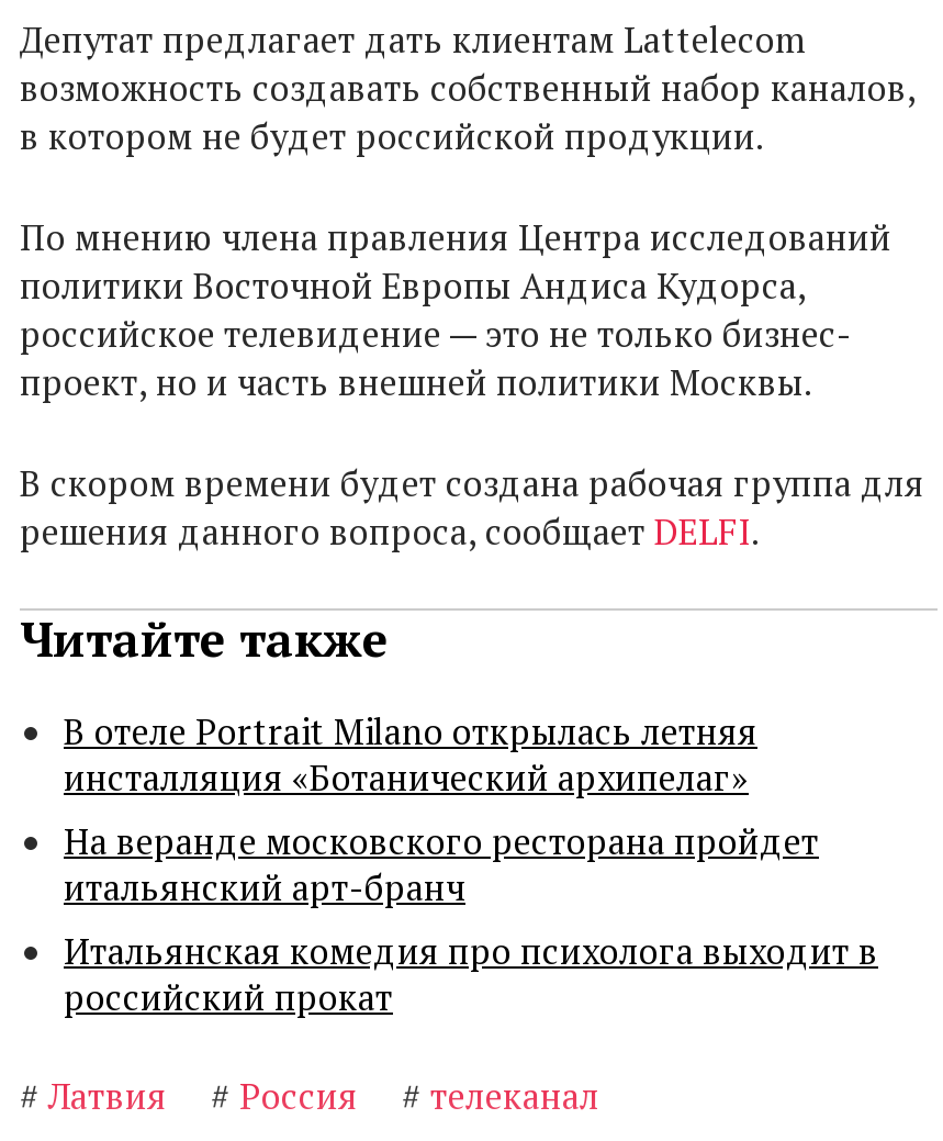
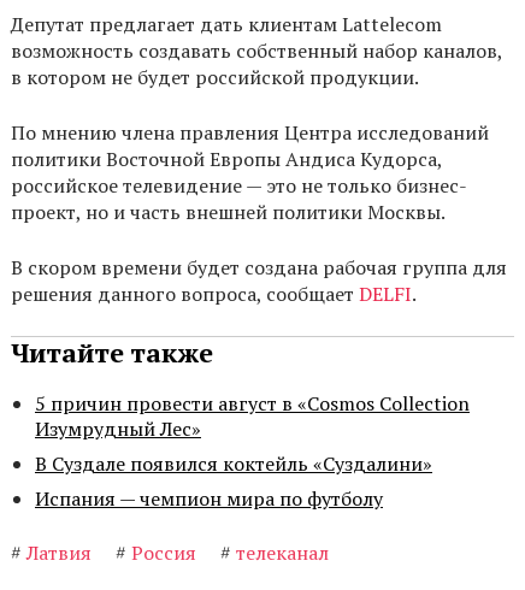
[64,708,878,1022] В отеле Portrait Milano открылась летняя | инсталляция «Ботанический архипелаг» | На веранде московского ресторана пройдет | итальянский арт-бранч | Итальянская комедия про психолога выходит в | российский прокат -> [35,391,470,512] 5 причин провести август в «Cosmos Collection | Изумрудный Лес» | В Суздале появился коктейль «Суздалини» | Испания — чемпион мира по футболу

